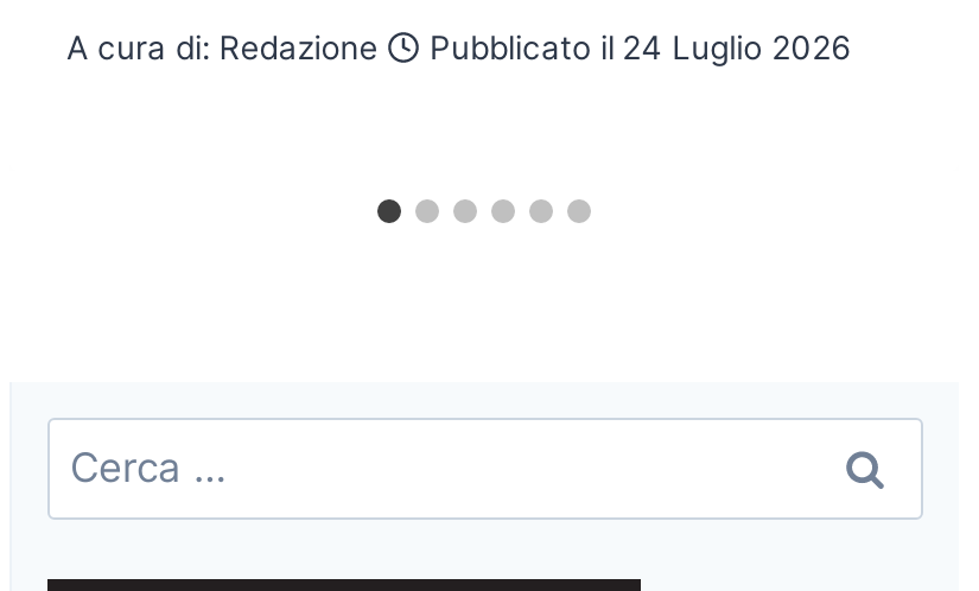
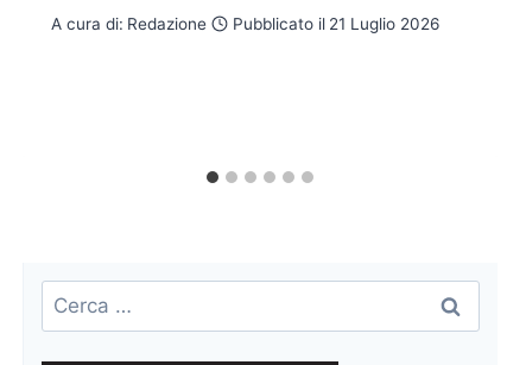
[429,28,850,66] Pubblicato il 24 Luglio 2026 -> [233,14,439,33] Pubblicato il 21 Luglio 2026

